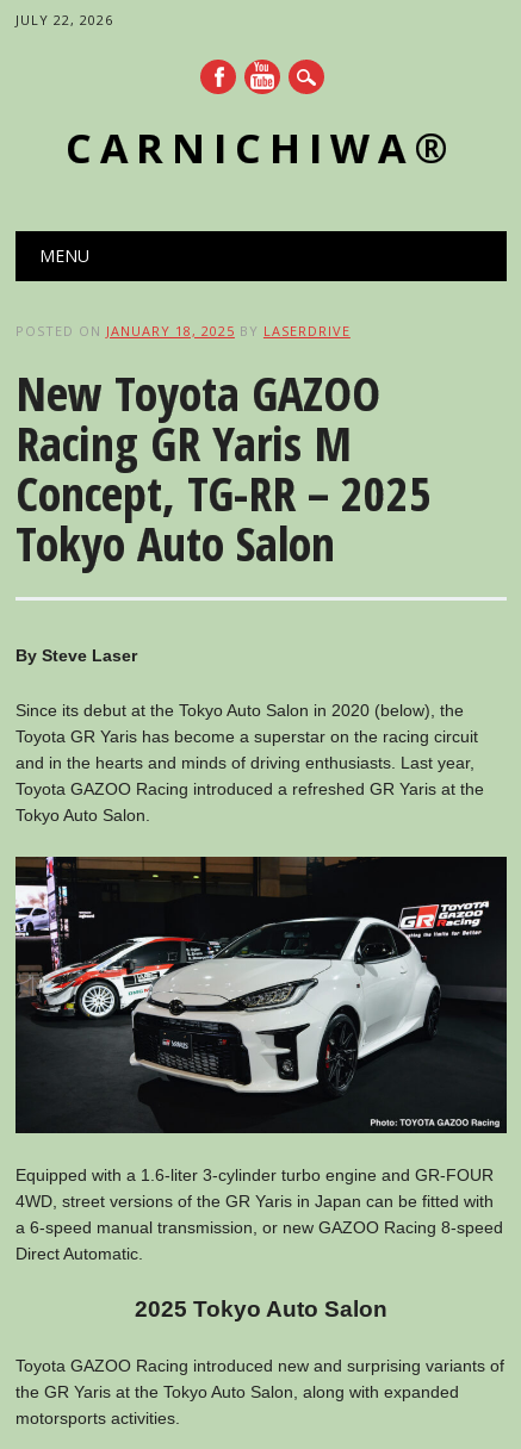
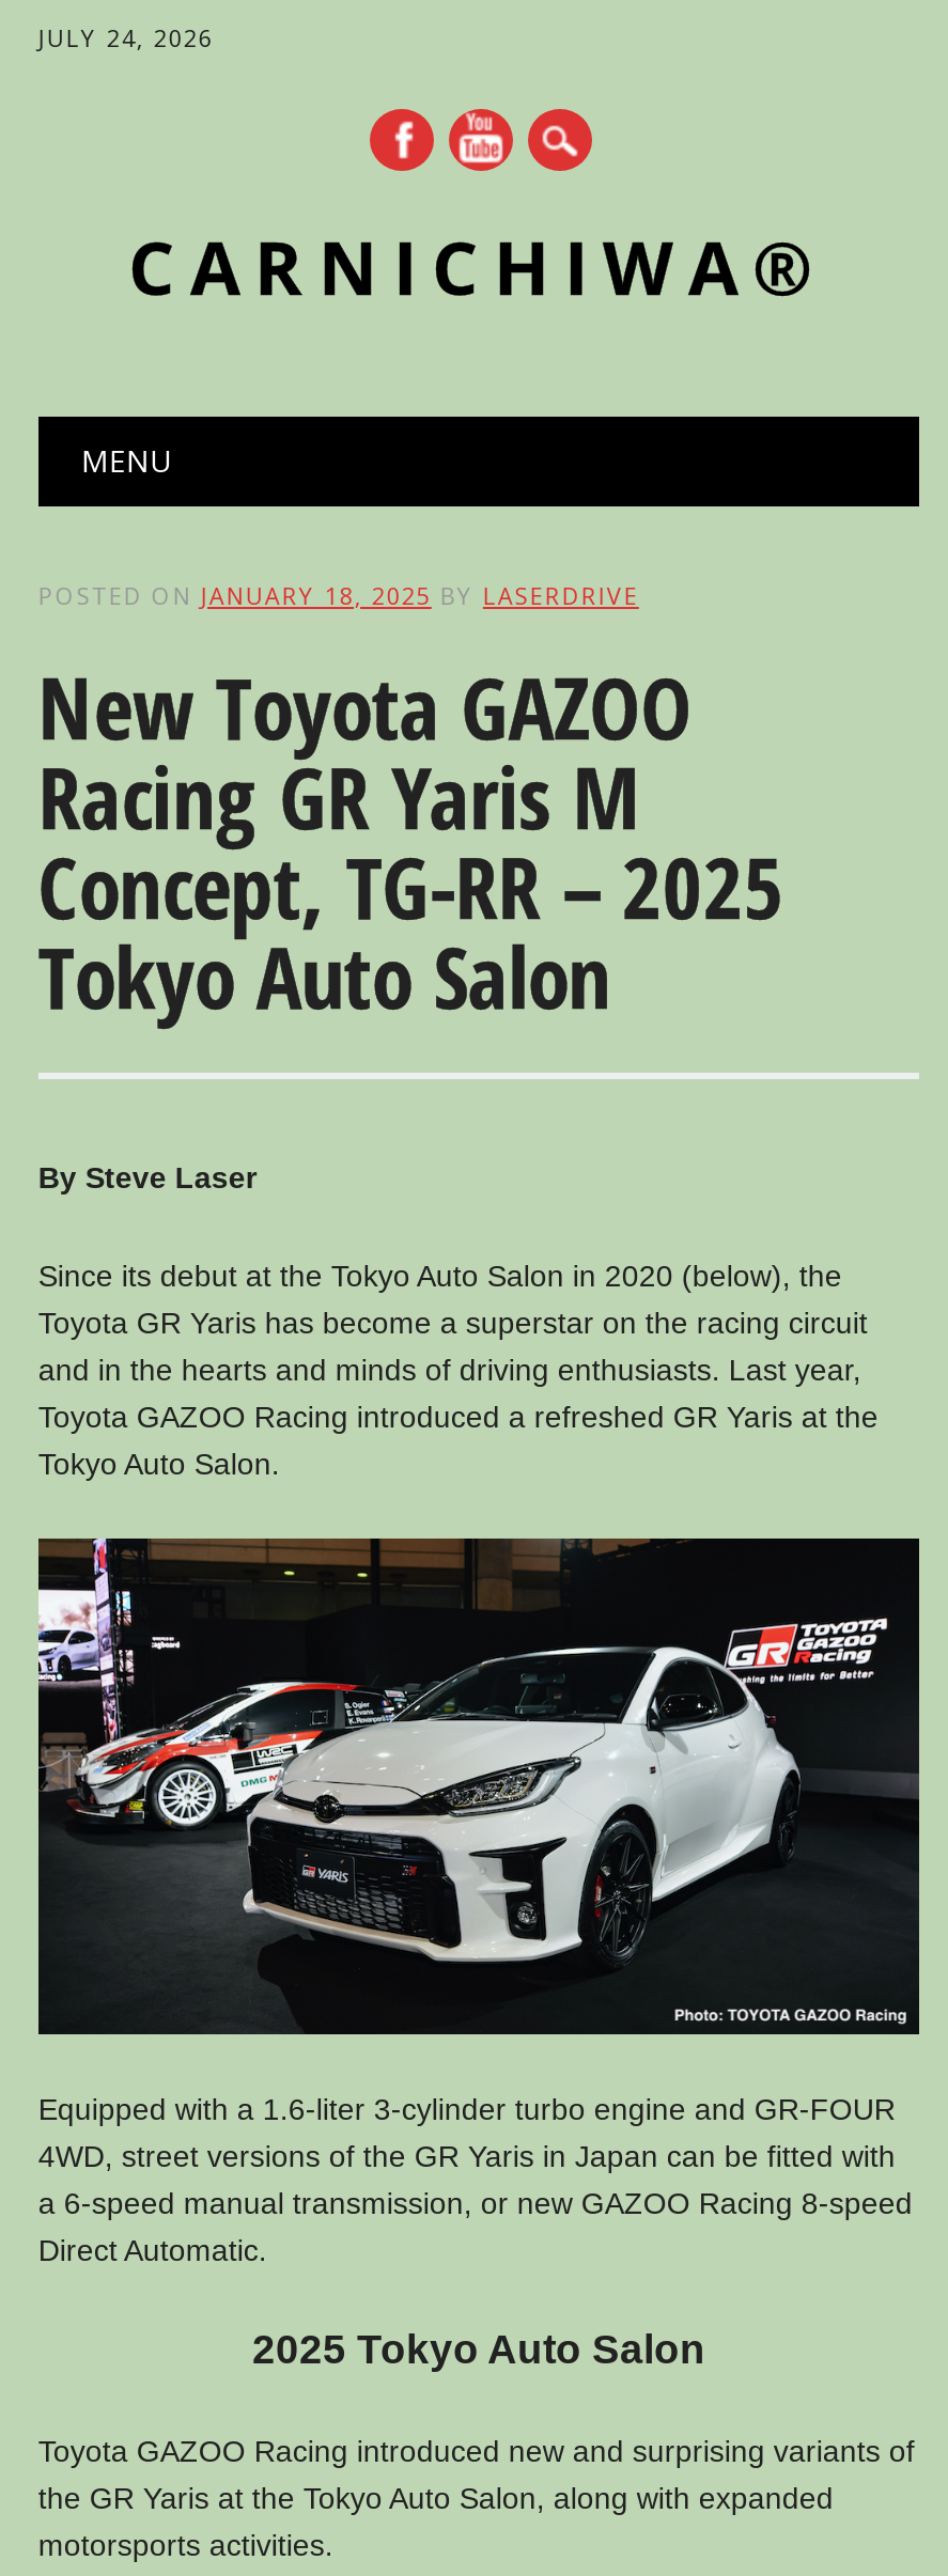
[15,11,113,29] JULY 22, 2026 -> [38,21,214,53] JULY 24, 2026

